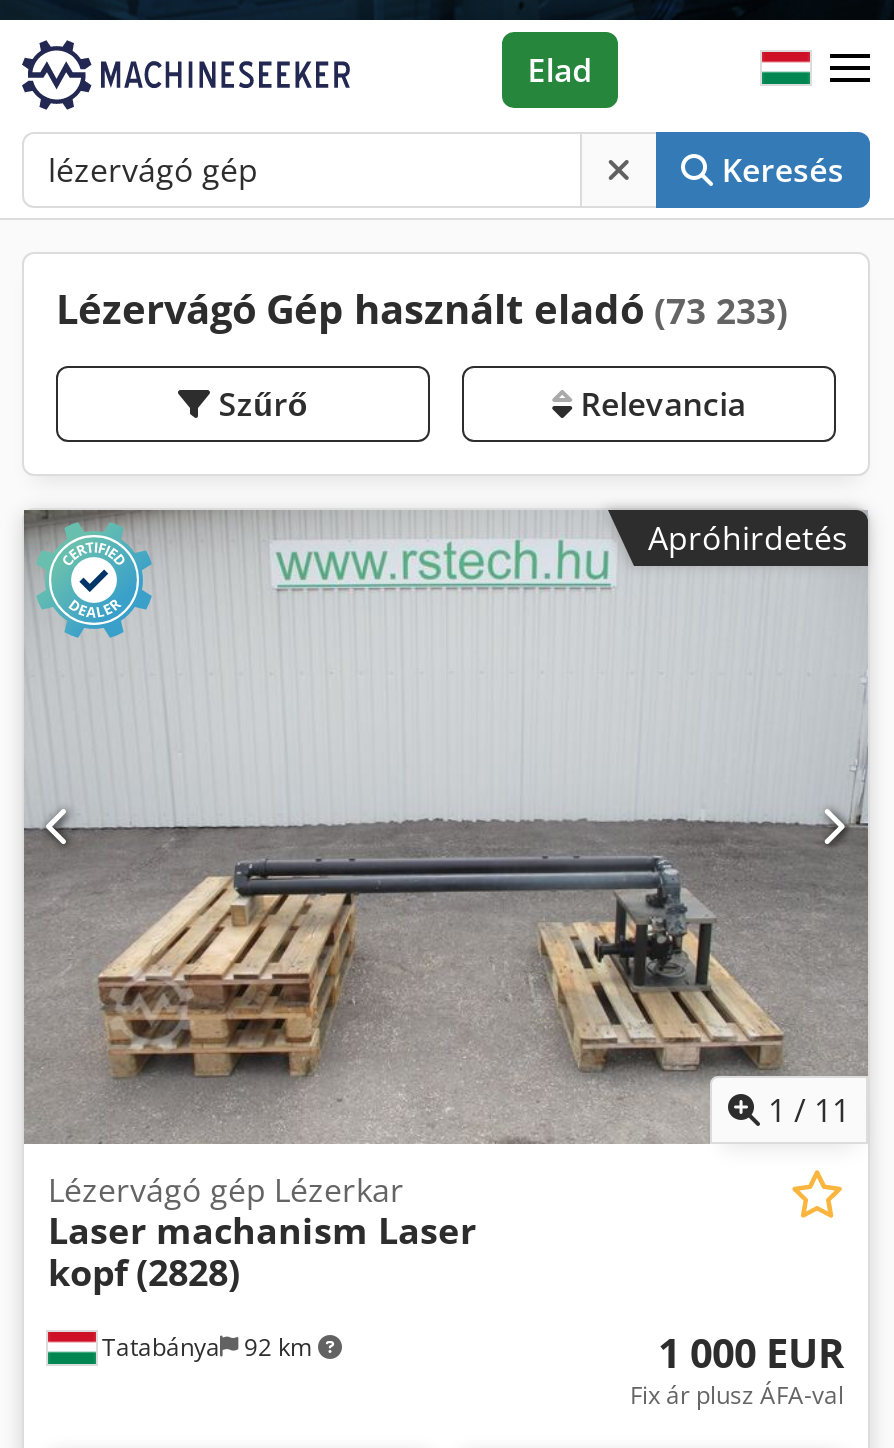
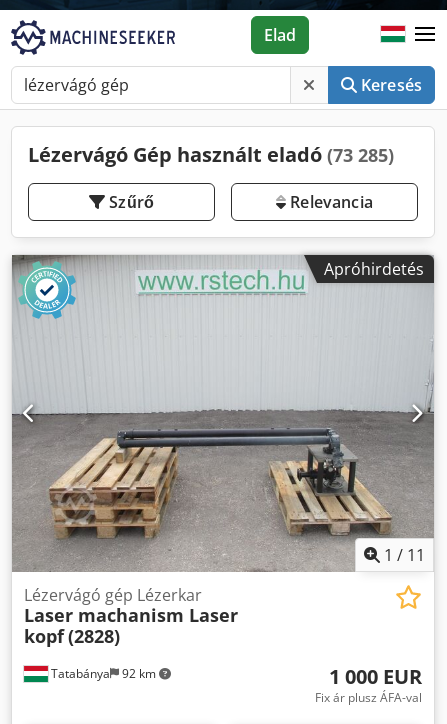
[56,282,788,336] Lézervágó Gép használt eladó (73 233) -> [28,141,394,168] Lézervágó Gép használt eladó (73 285)

